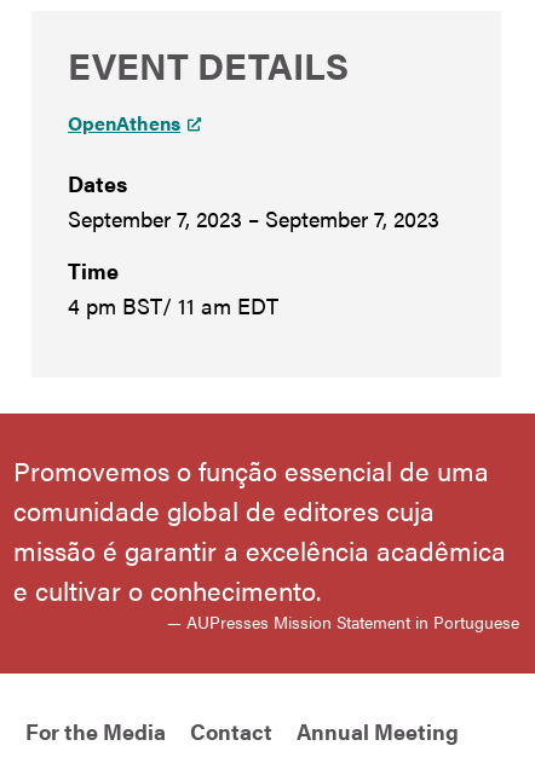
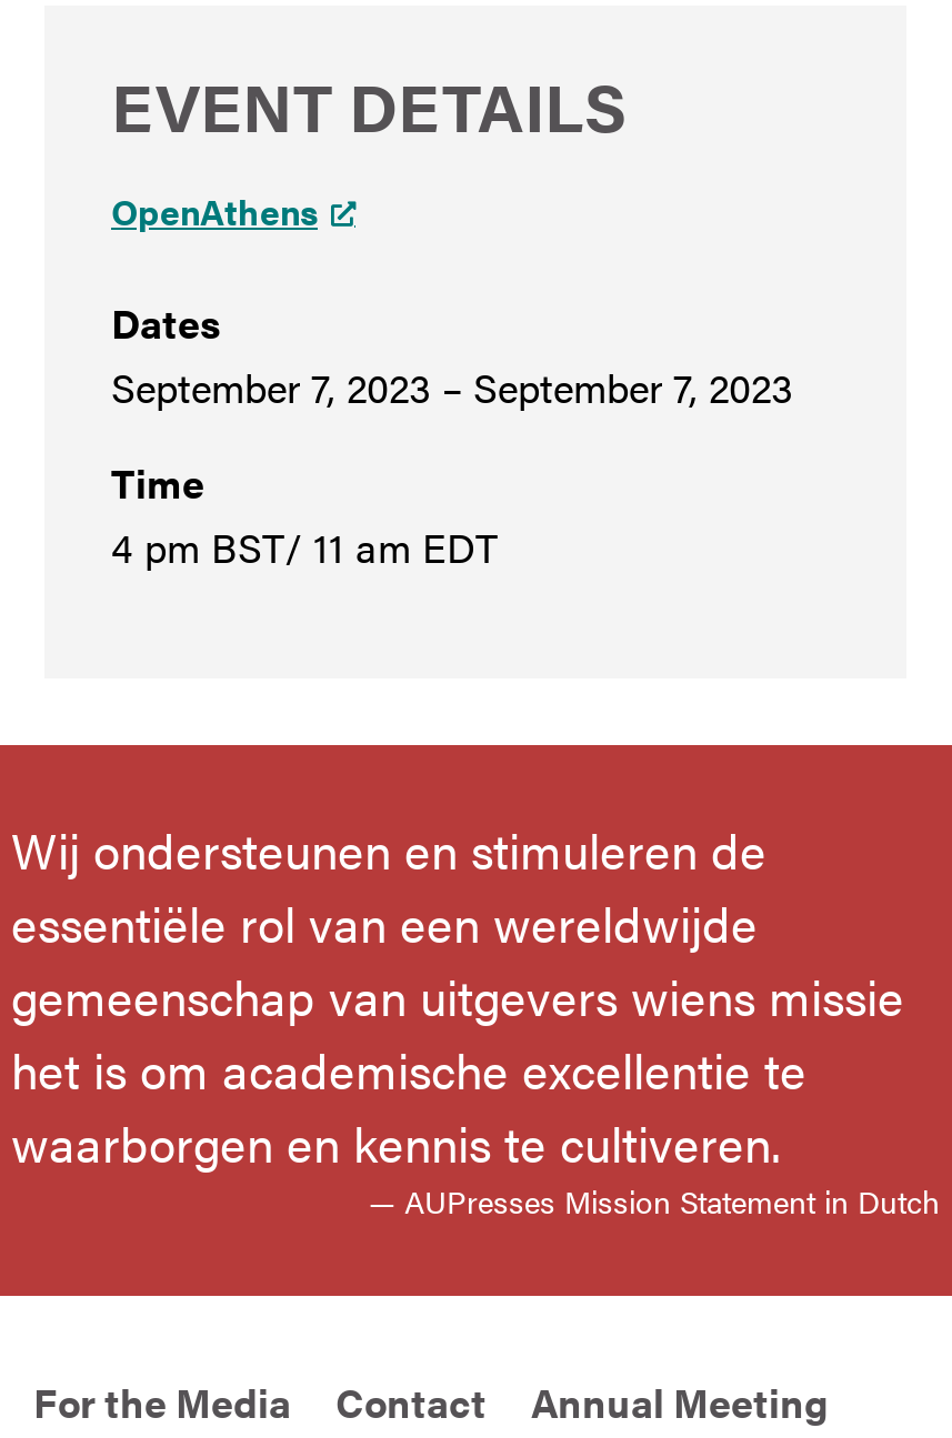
[13,451,519,633] Promovemos o função essencial de uma | comunidade global de editores cuja | missão é garantir a excelência acadêmica | e cultivar o conhecimento. | — AUPresses Mission Statement in Portuguese -> [11,813,940,1222] Wij ondersteunen en stimuleren de | essentiële rol van een wereldwijde | gemeenschap van uitgevers wiens missie | het is om academische excellentie te | waarborgen en kennis te cultiveren. | — AUPresses Mission Statement in Dutch

